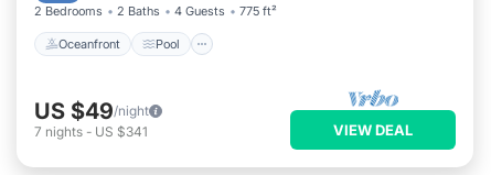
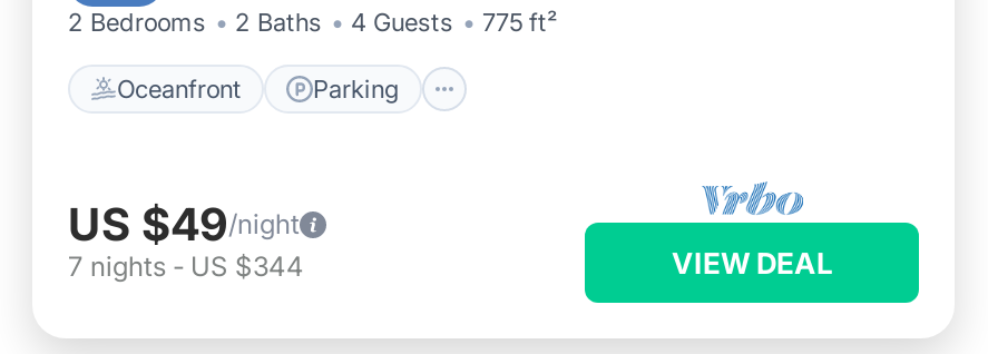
[156,36,180,51] Pool -> [313,72,400,104] Parking
[34,123,148,139] 7 nights - US $341 -> [68,248,304,282] 7 nights - US $344

